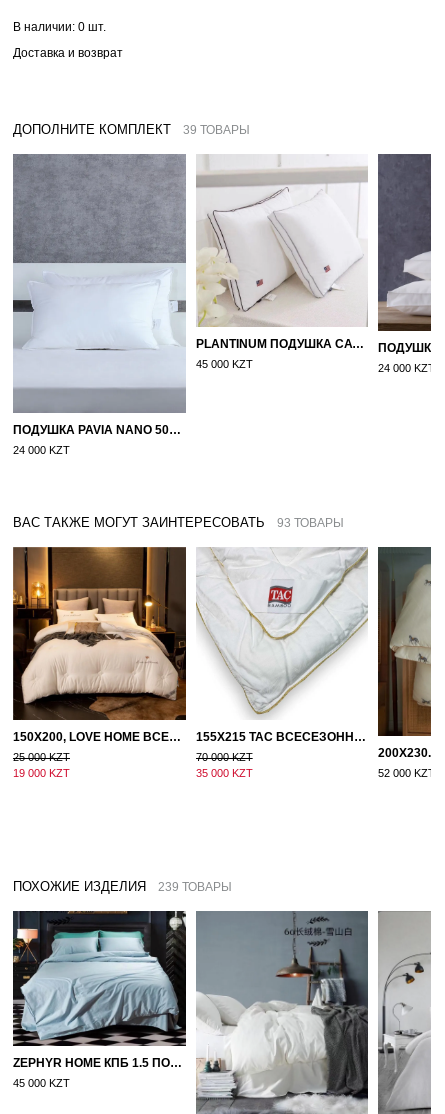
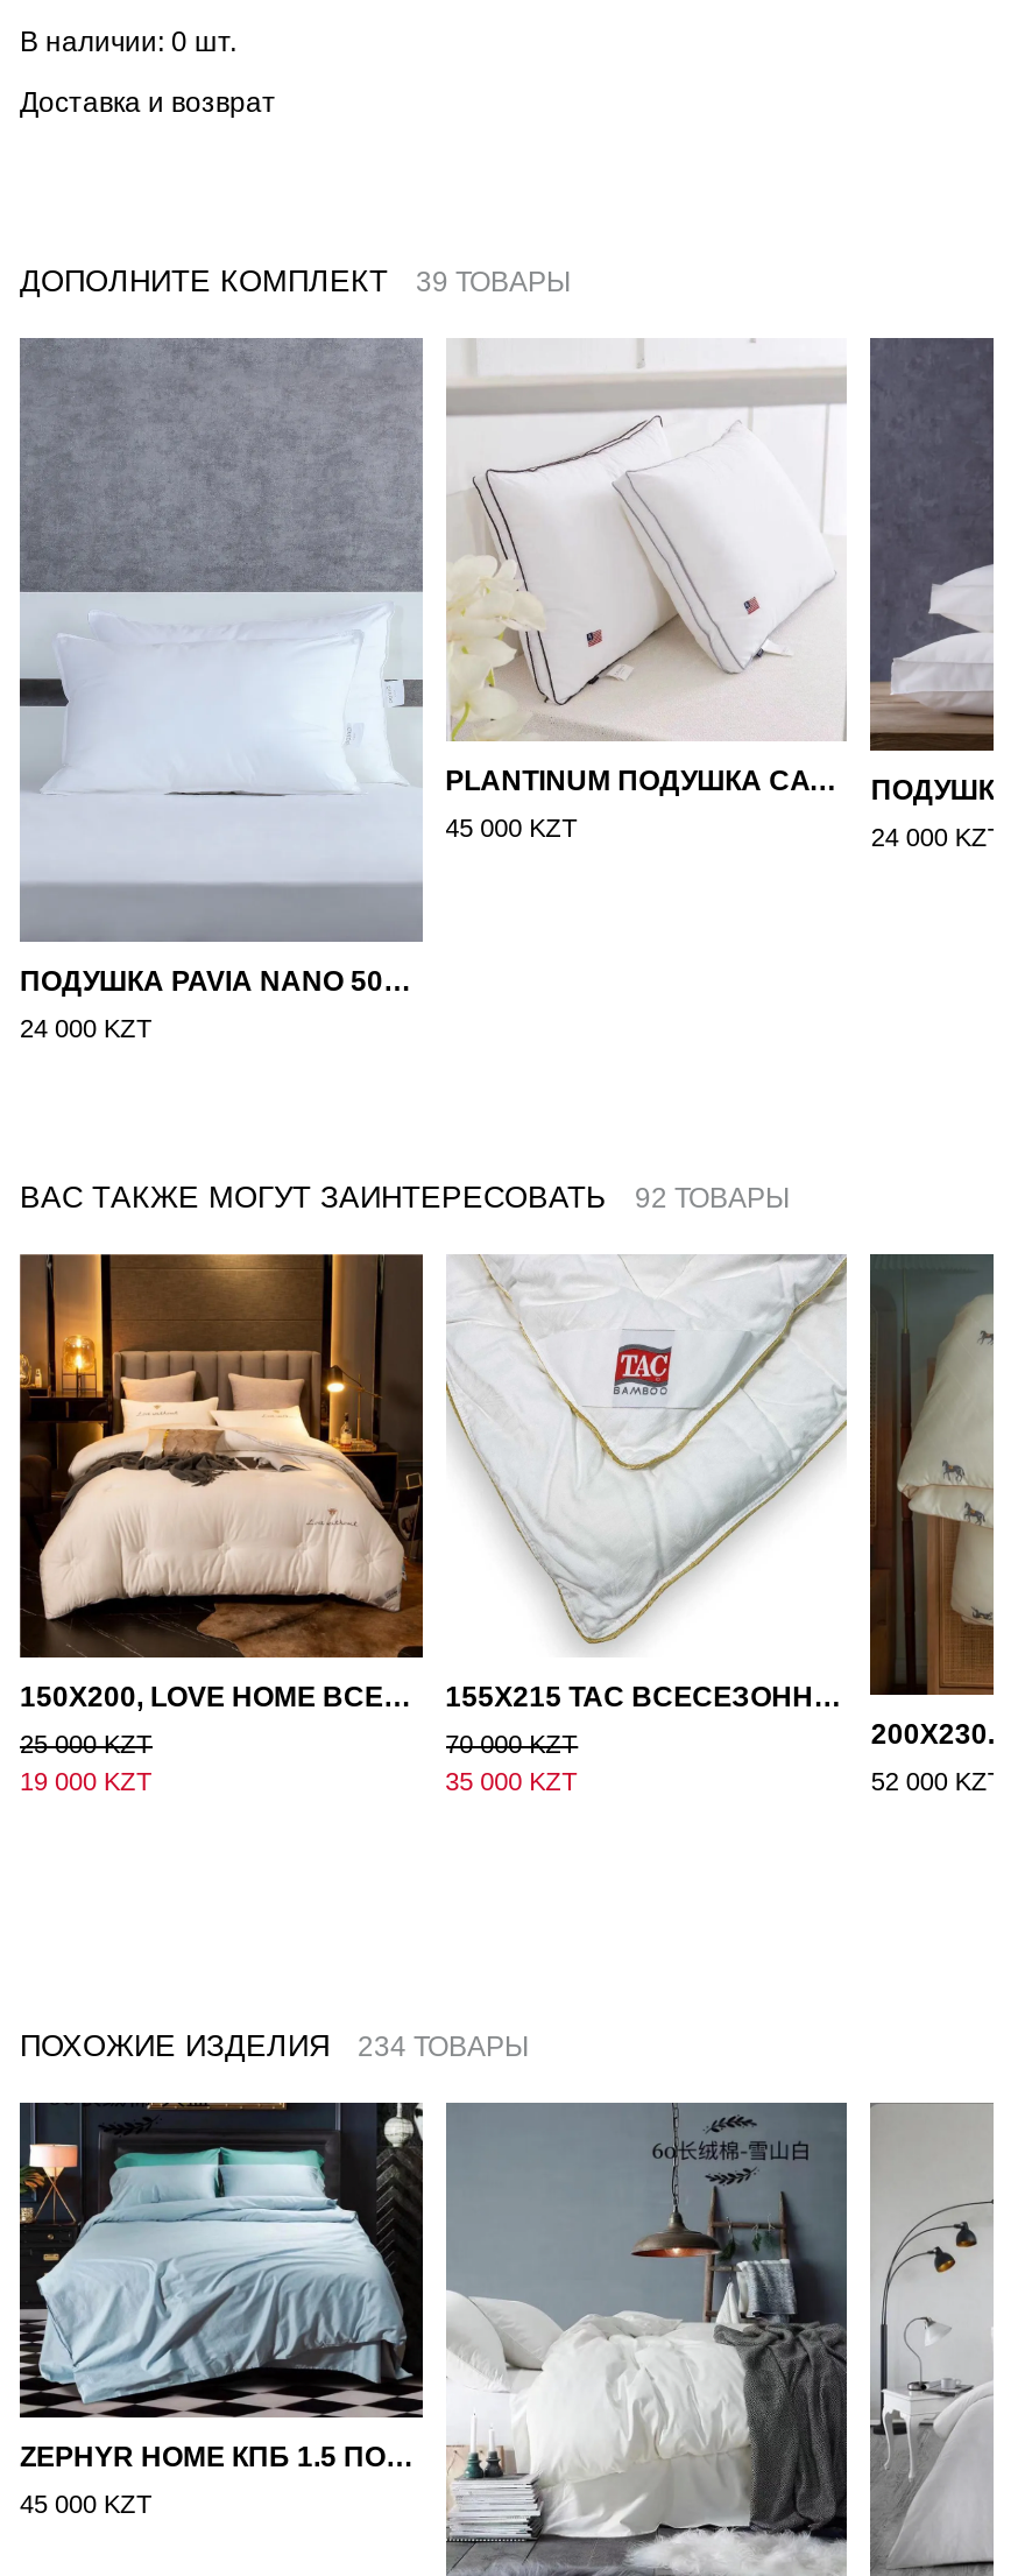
[13,515,344,530] ВАС ТАКЖЕ МОГУТ ЗАИНТЕРЕСОВАТЬ 93 ТОВАРЫ -> [20,1180,791,1215] ВАС ТАКЖЕ МОГУТ ЗАИНТЕРЕСОВАТЬ 92 ТОВАРЫ
[13,879,232,894] ПОХОЖИЕ ИЗДЕЛИЯ 239 ТОВАРЫ -> [20,2029,530,2064] ПОХОЖИЕ ИЗДЕЛИЯ 234 ТОВАРЫ

